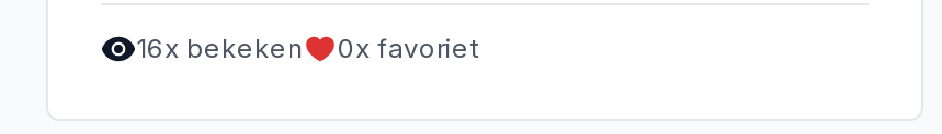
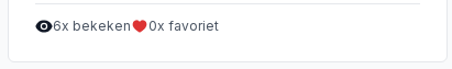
[136,32,478,64] 16x bekeken 0x favoriet -> [53,18,219,34] 6x bekeken 0x favoriet

